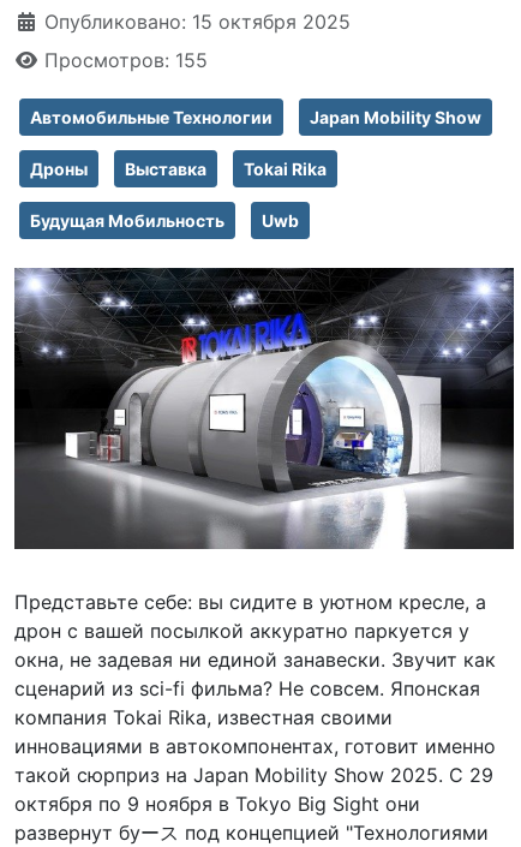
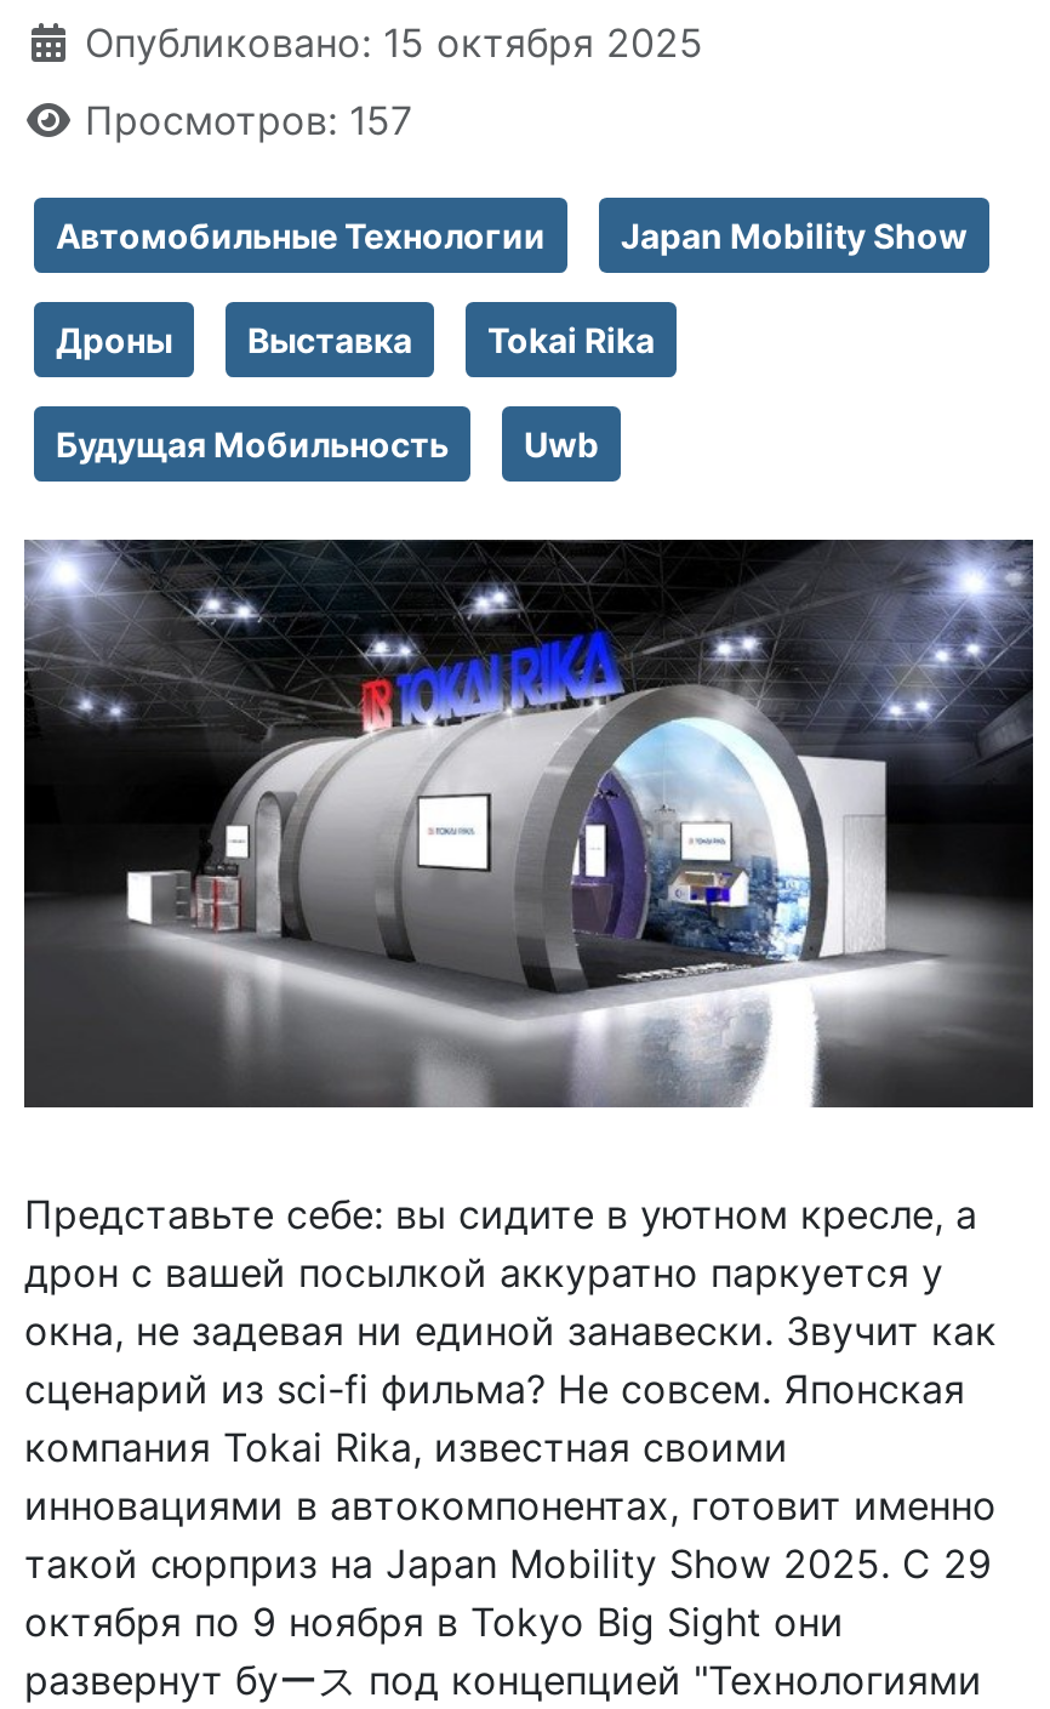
[44,48,208,72] Просмотров: 155 -> [85,96,412,144] Просмотров: 157

